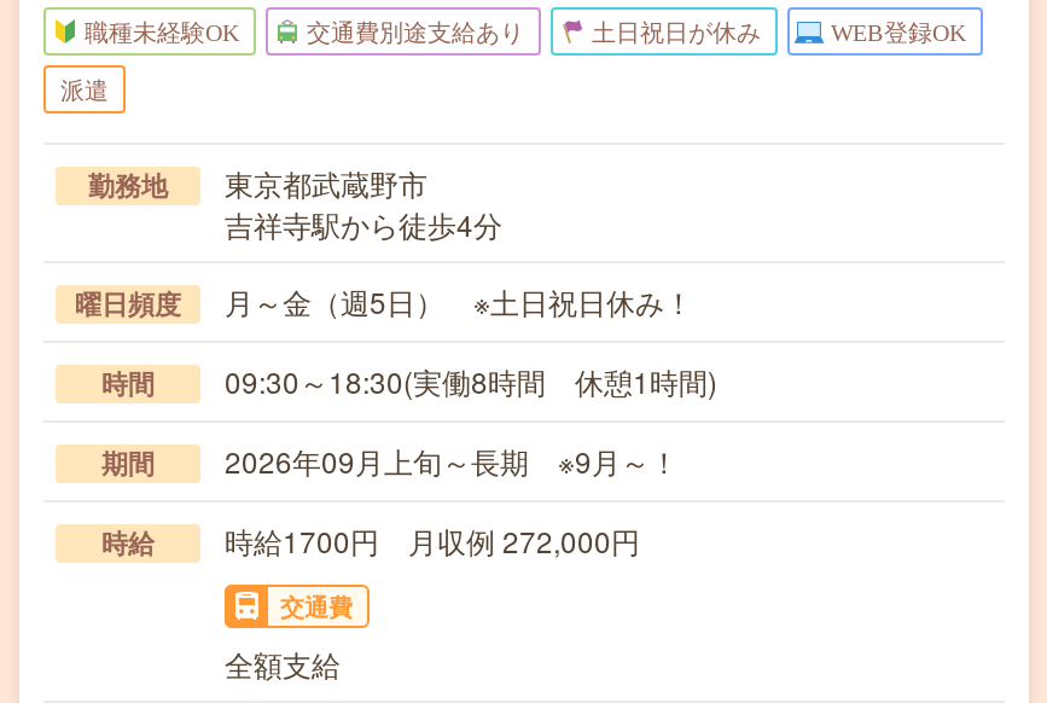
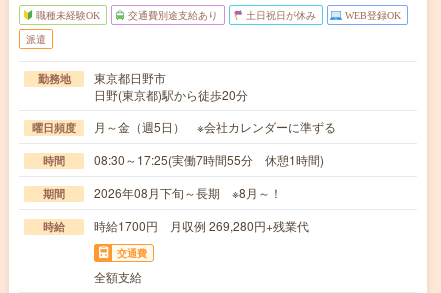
[225,162,502,244] 東京都武蔵野市 | 吉祥寺駅から徒歩4分 -> [94,69,248,103] 東京都日野市 | 日野(東京都)駅から徒歩20分
[225,280,693,321] 月～金（週5日） ※土日祝日休み！ -> [94,118,336,135] 月～金（週5日） ※会社カレンダーに準ずる
[225,360,717,401] 09:30～18:30(実働8時間 休憩1時間) -> [94,151,324,168] 08:30～17:25(実働7時間55分 休憩1時間)
[225,440,679,481] 2026年09月上旬～長期 ※9月～！ -> [94,184,282,201] 2026年08月下旬～長期 ※8月～！
[225,519,640,560] 時給1700円 月収例 272,000円 -> [94,217,309,234] 時給1700円 月収例 269,280円+残業代

